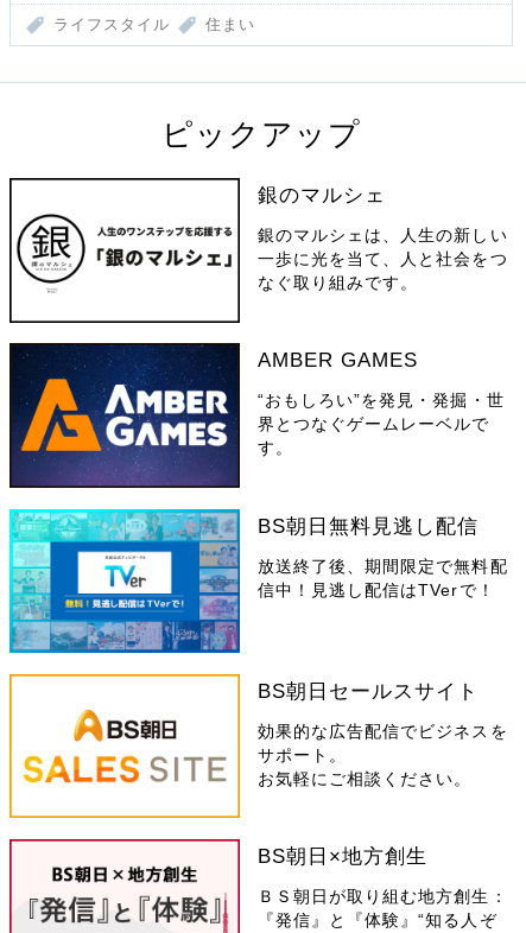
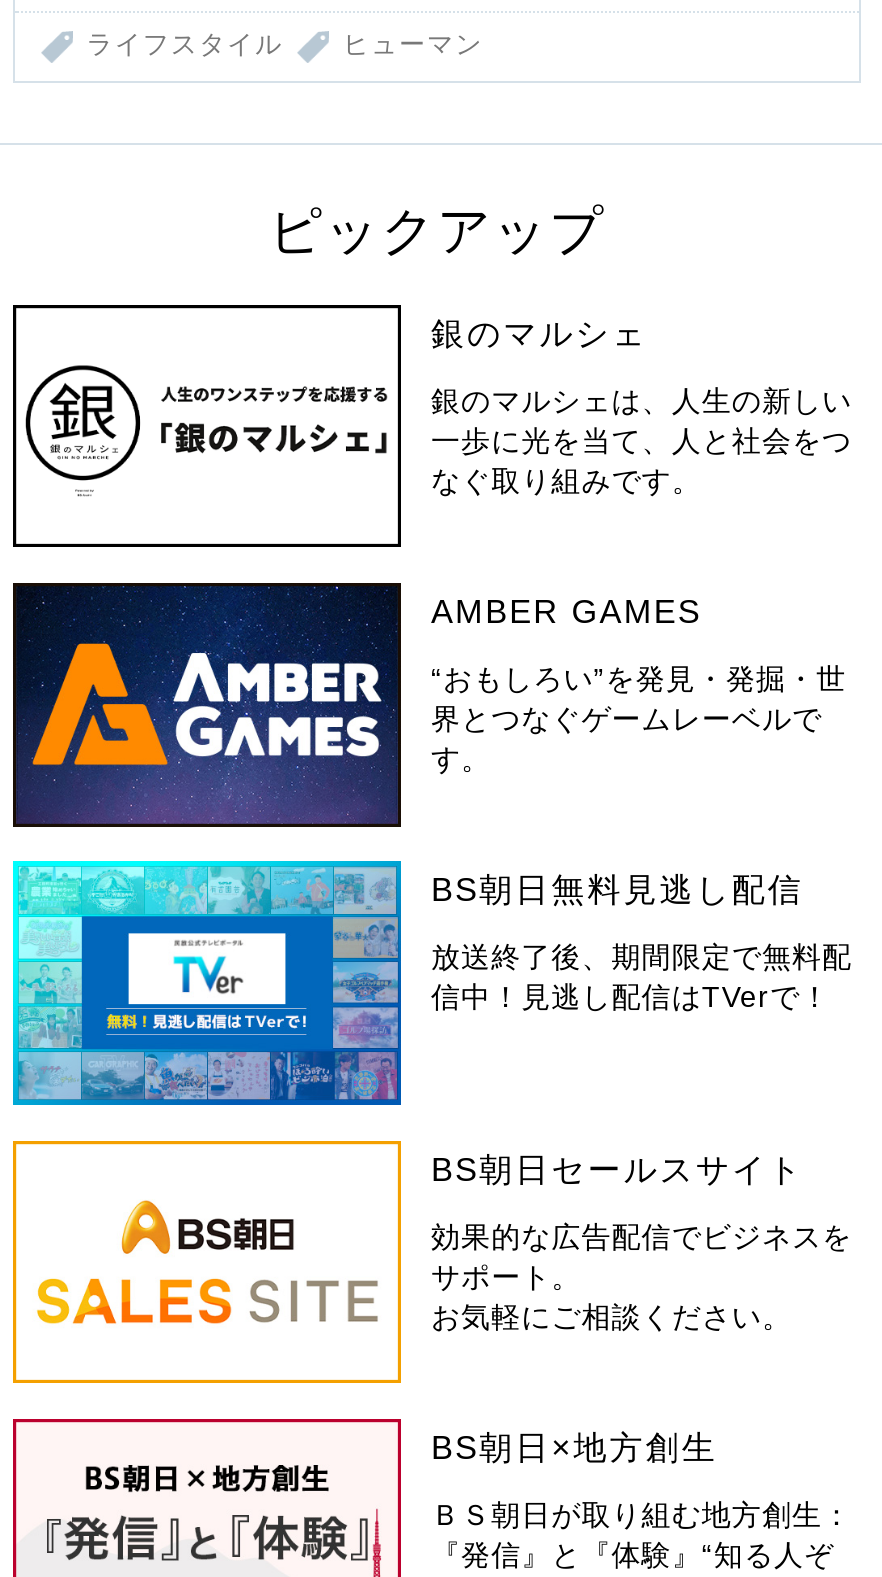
[205,15,255,33] 住まい -> [343,30,483,60] ヒューマン

